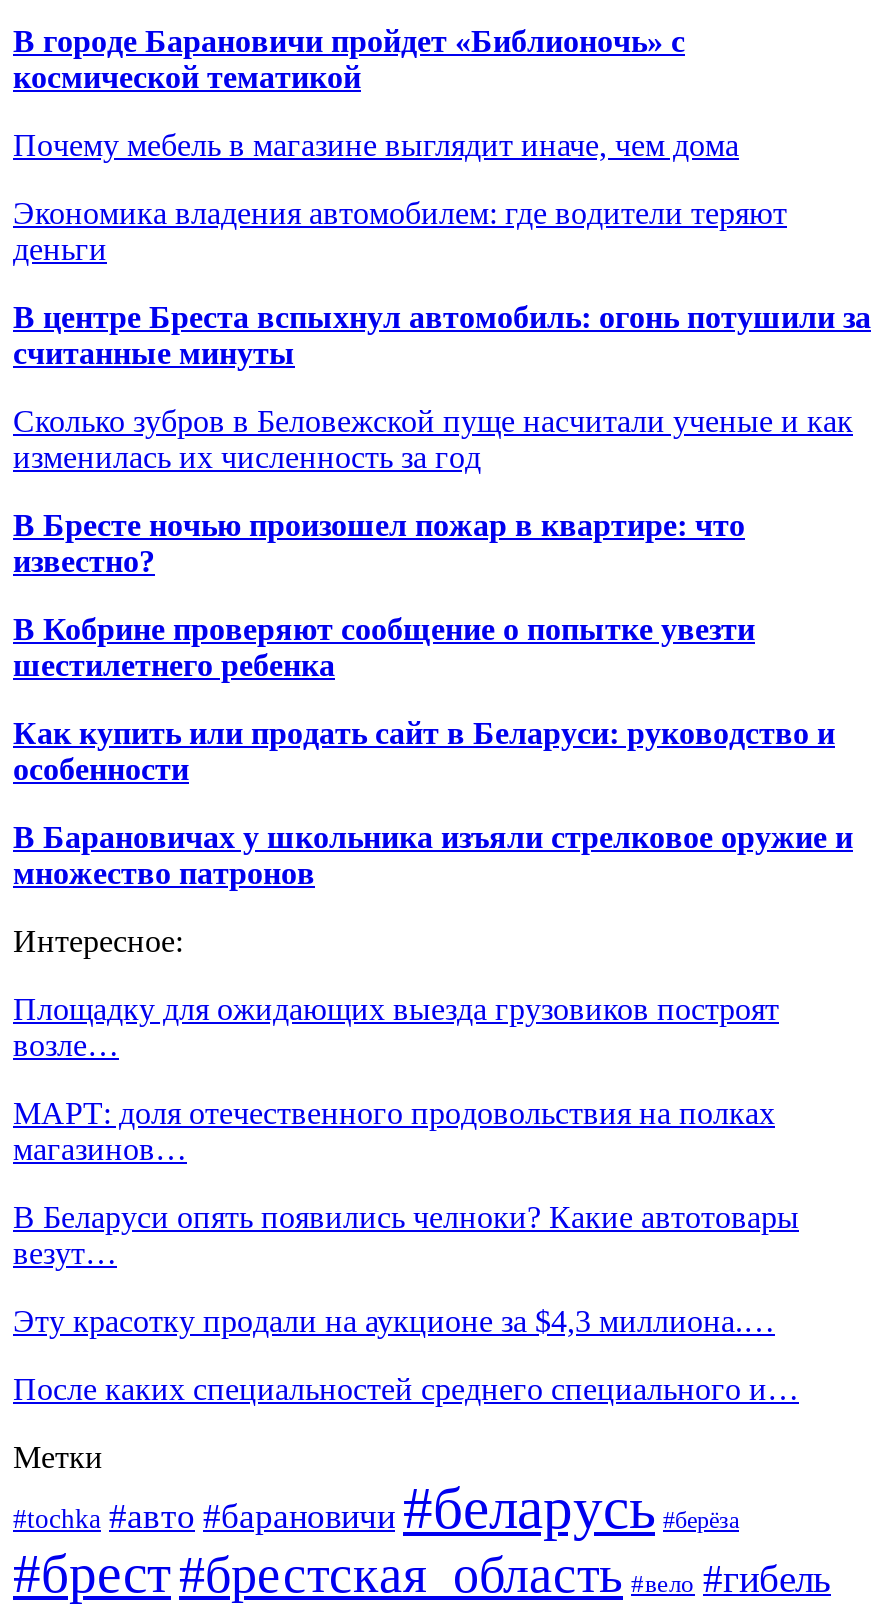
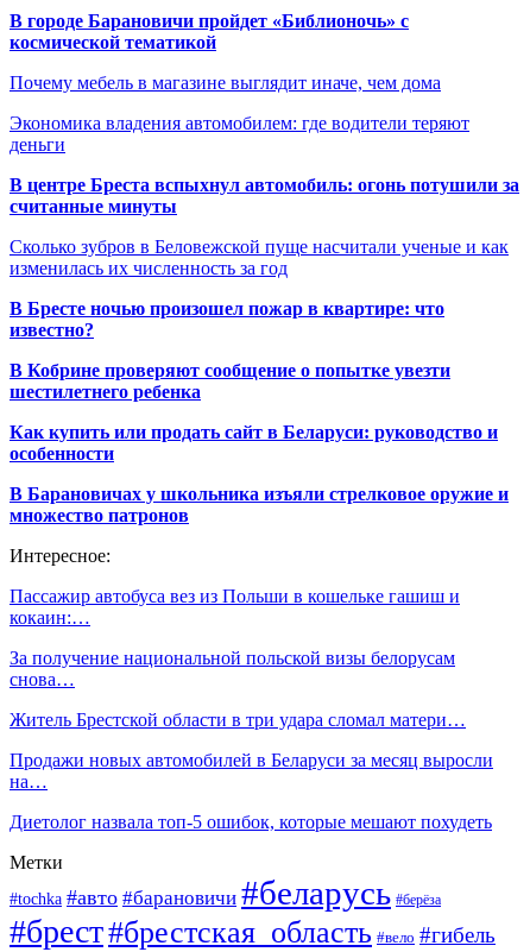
[13,992,779,1062] Площадку для ожидающих выезда грузовиков построят | возле… -> [10,586,460,627] Пассажир автобуса вез из Польши в кошельке гашиш и | кокаин:…
[13,1096,775,1166] МАРТ: доля отечественного продовольствия на полках | магазинов… -> [10,648,455,689] За получение национальной польской визы белорусам | снова…
[13,1200,799,1270] В Беларуси опять появились челноки? Какие автотовары | везут… -> [10,709,466,730] Житель Брестской области в три удара сломал матери…
[13,1304,775,1338] Эту красотку продали на аукционе за $4,3 миллиона.… -> [10,750,493,791] Продажи новых автомобилей в Беларуси за месяц выросли | на…
[13,1372,799,1406] После каких специальностей среднего специального и… -> [10,812,492,832] Диетолог назвала топ-5 ошибок, которые мешают похудеть

